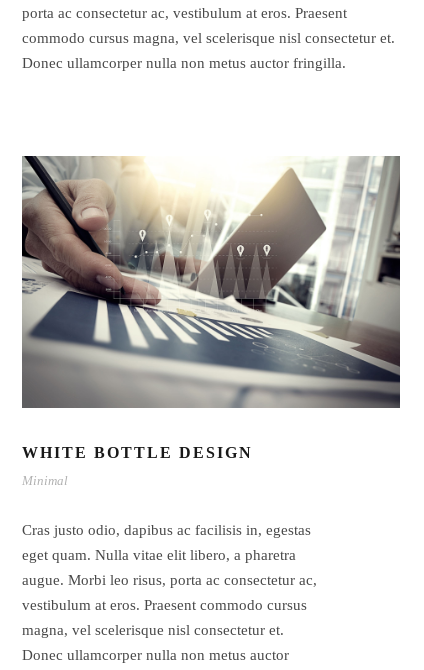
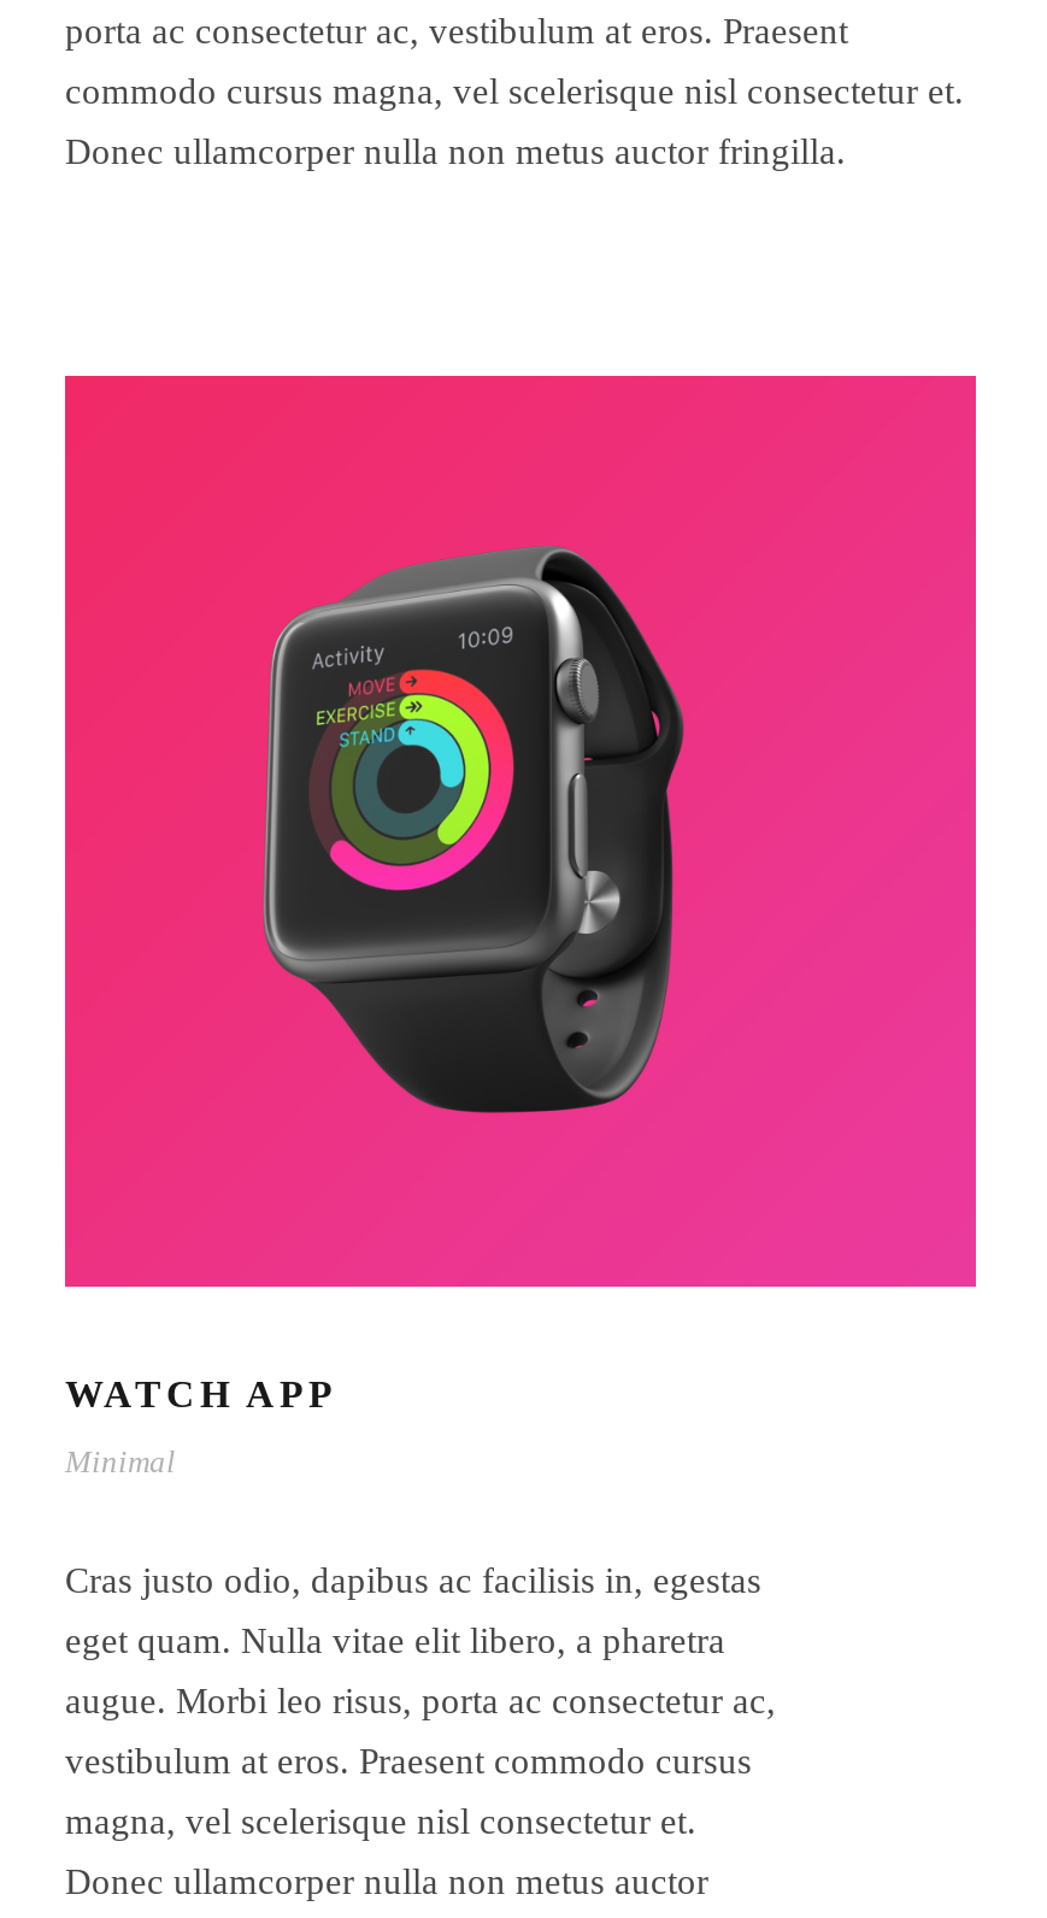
[21,155,401,461] [image] | WHITE BOTTLE DESIGN -> [63,373,978,1415] [image] | WATCH APP

